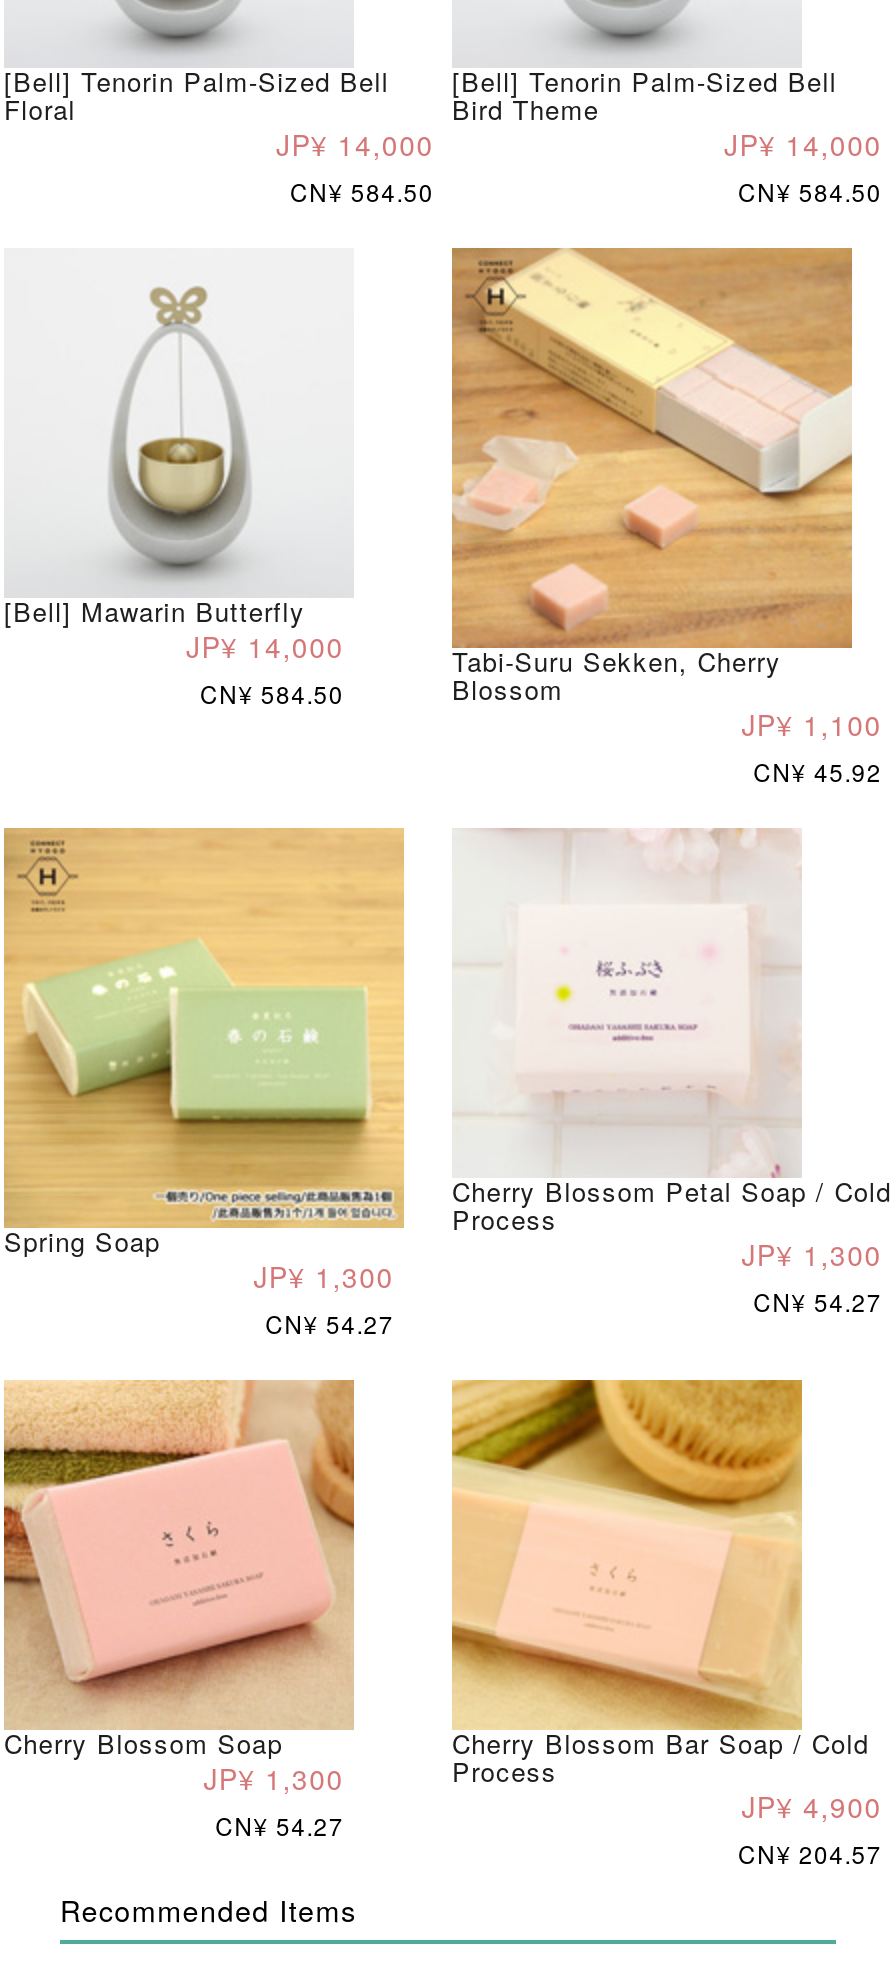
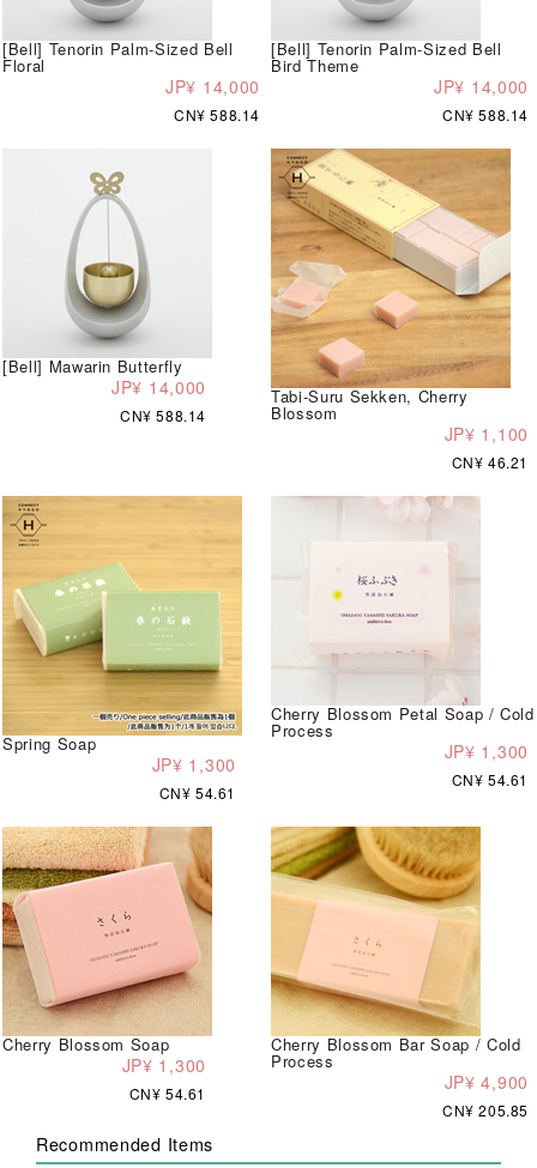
[290,173,434,207] CN¥ 584.50 -> [174,104,260,124] CN¥ 588.14
[738,173,882,207] CN¥ 584.50 -> [442,104,529,124] CN¥ 588.14
[200,675,344,709] CN¥ 584.50 -> [120,405,206,425] CN¥ 588.14
[753,753,882,787] CN¥ 45.92 -> [451,451,529,472] CN¥ 46.21
[753,1283,882,1317] CN¥ 54.27 -> [451,769,529,789] CN¥ 54.61
[265,1305,394,1339] CN¥ 54.27 -> [159,782,236,802] CN¥ 54.61
[215,1807,344,1841] CN¥ 54.27 -> [129,1083,206,1103] CN¥ 54.61
[738,1835,882,1869] CN¥ 204.57 -> [442,1099,529,1120] CN¥ 205.85

